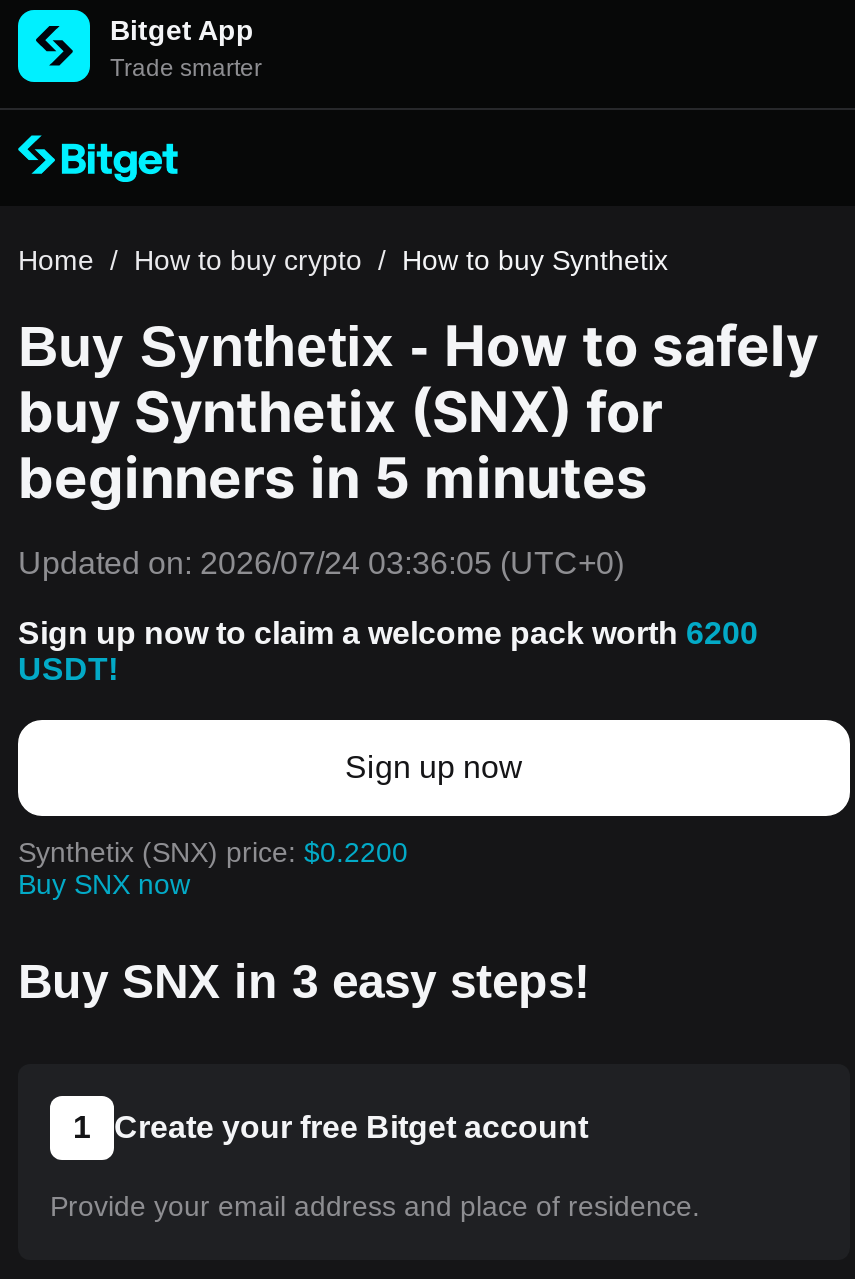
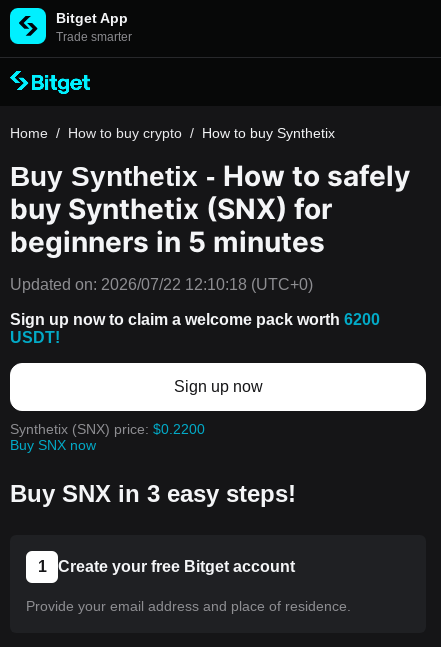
[18,546,624,580] Updated on: 2026/07/24 03:36:05 (UTC+0) -> [10,276,313,293] Updated on: 2026/07/22 12:10:18 (UTC+0)

